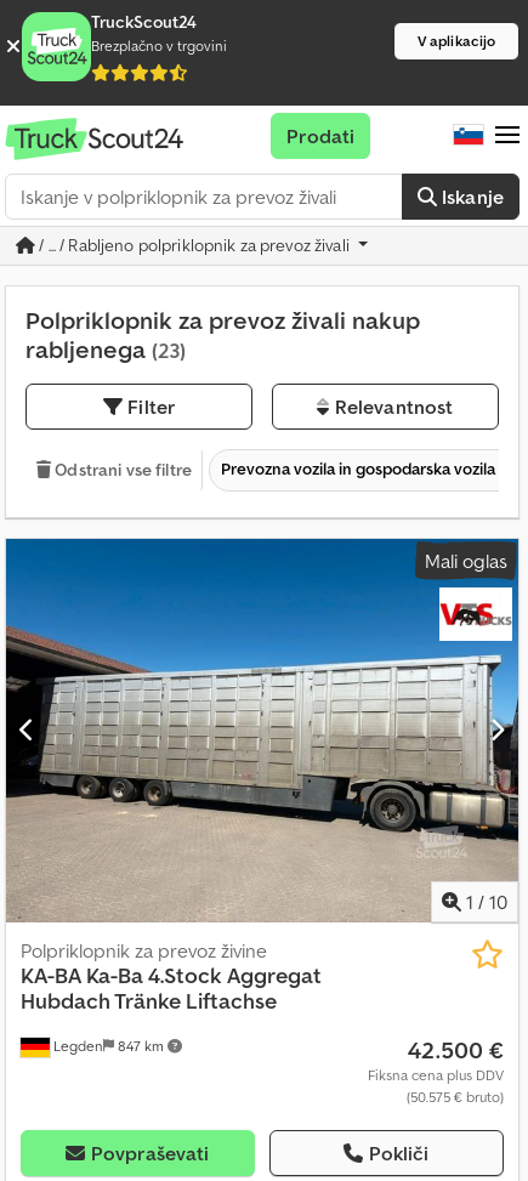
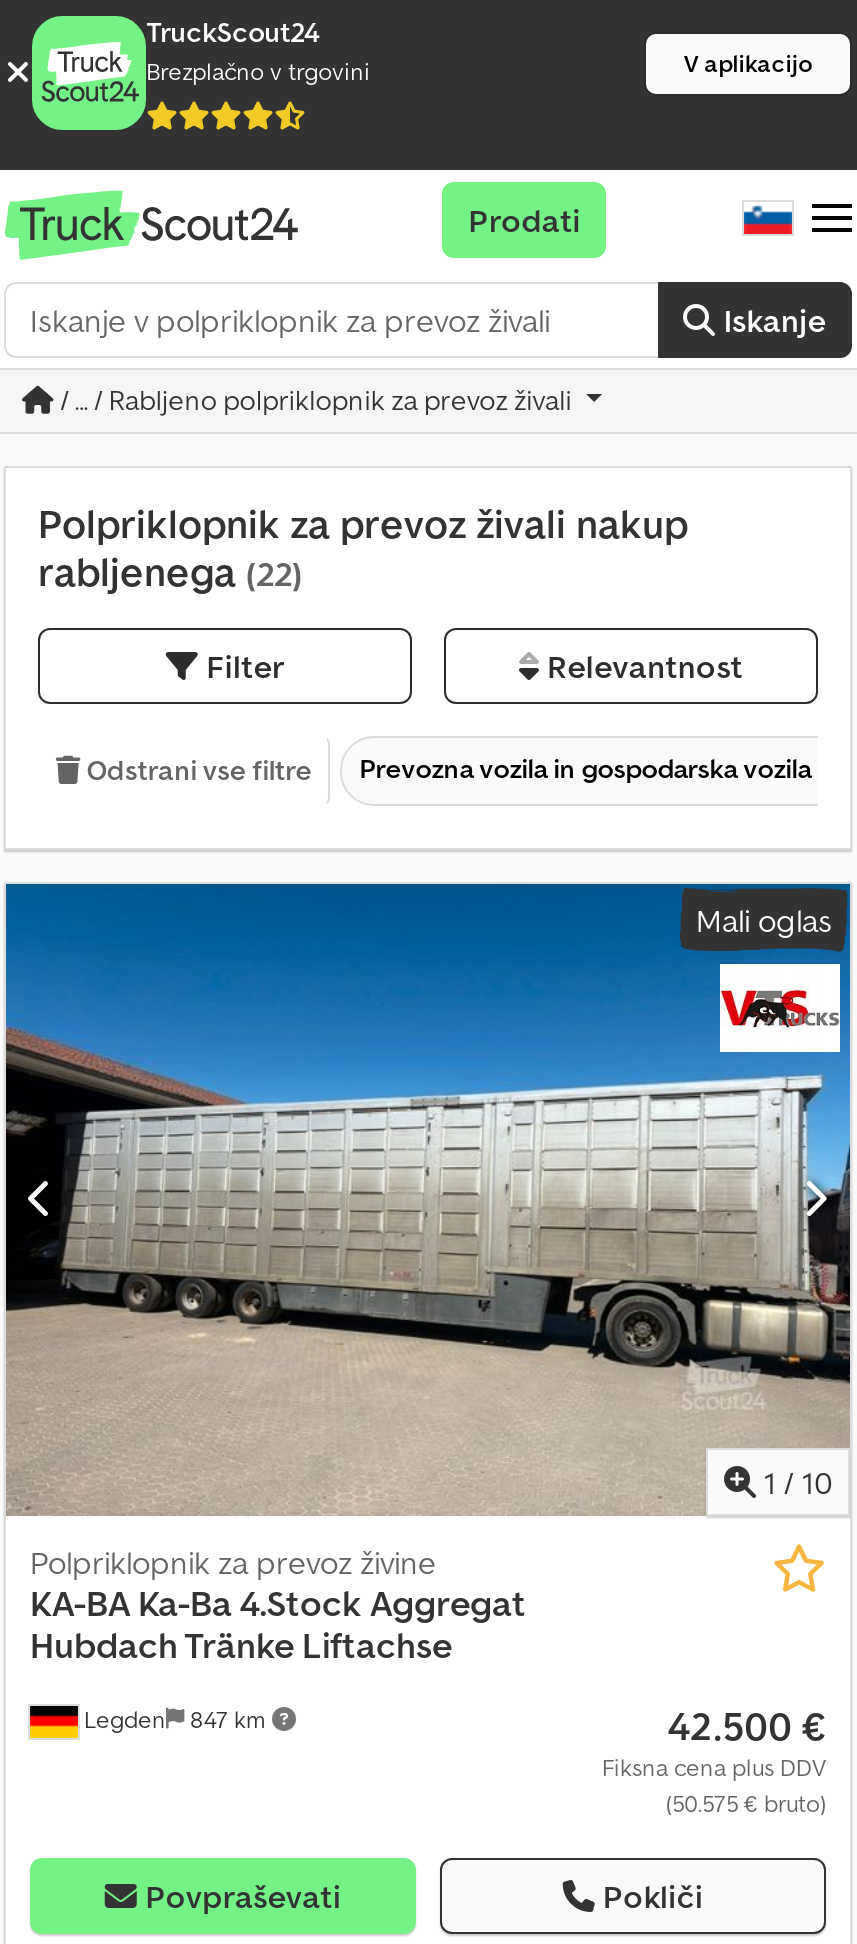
[25,334,186,365] rabljenega (23) -> [38,546,302,598] rabljenega (22)

